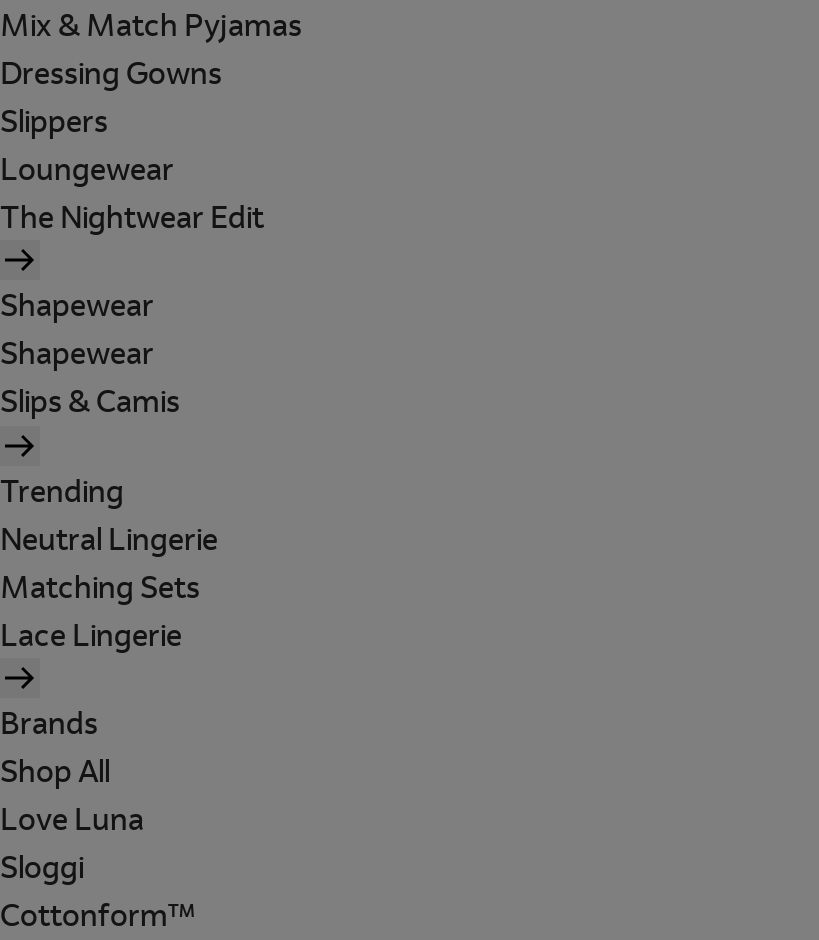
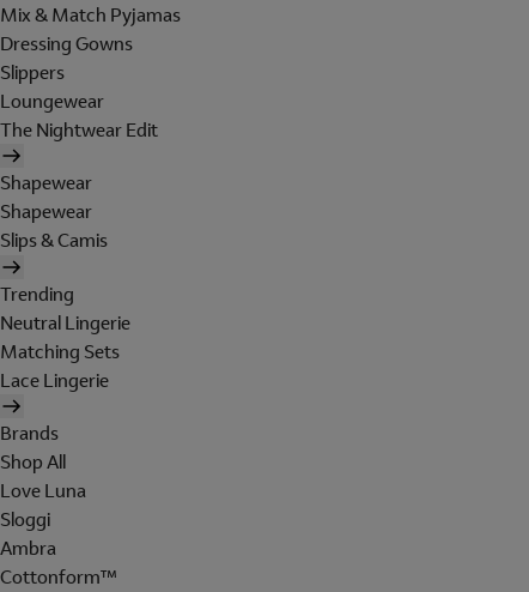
none -> [0,536,56,560] Ambra

